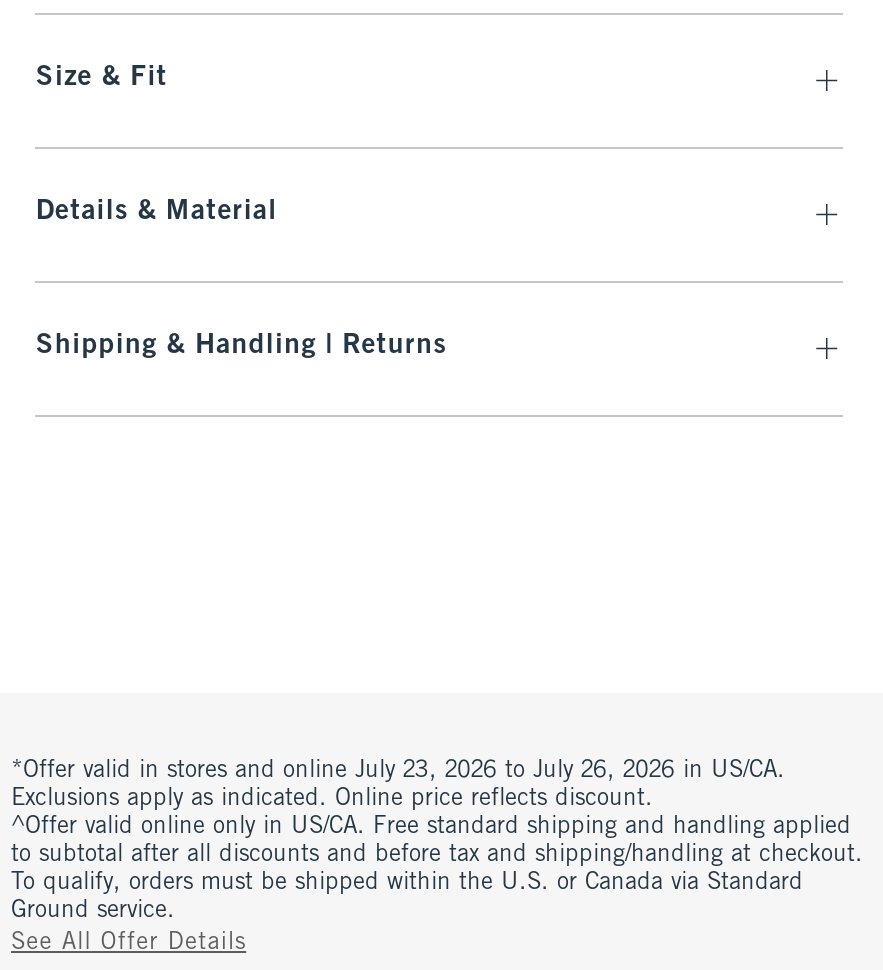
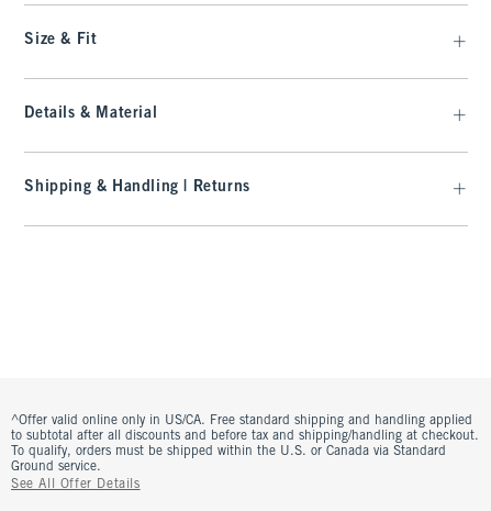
[11,759,785,811] *Offer valid in stores and online July 23, 2026 to July 26, 2026 in US/CA. | Exclusions apply as indicated. Online price reflects discount. -> none

